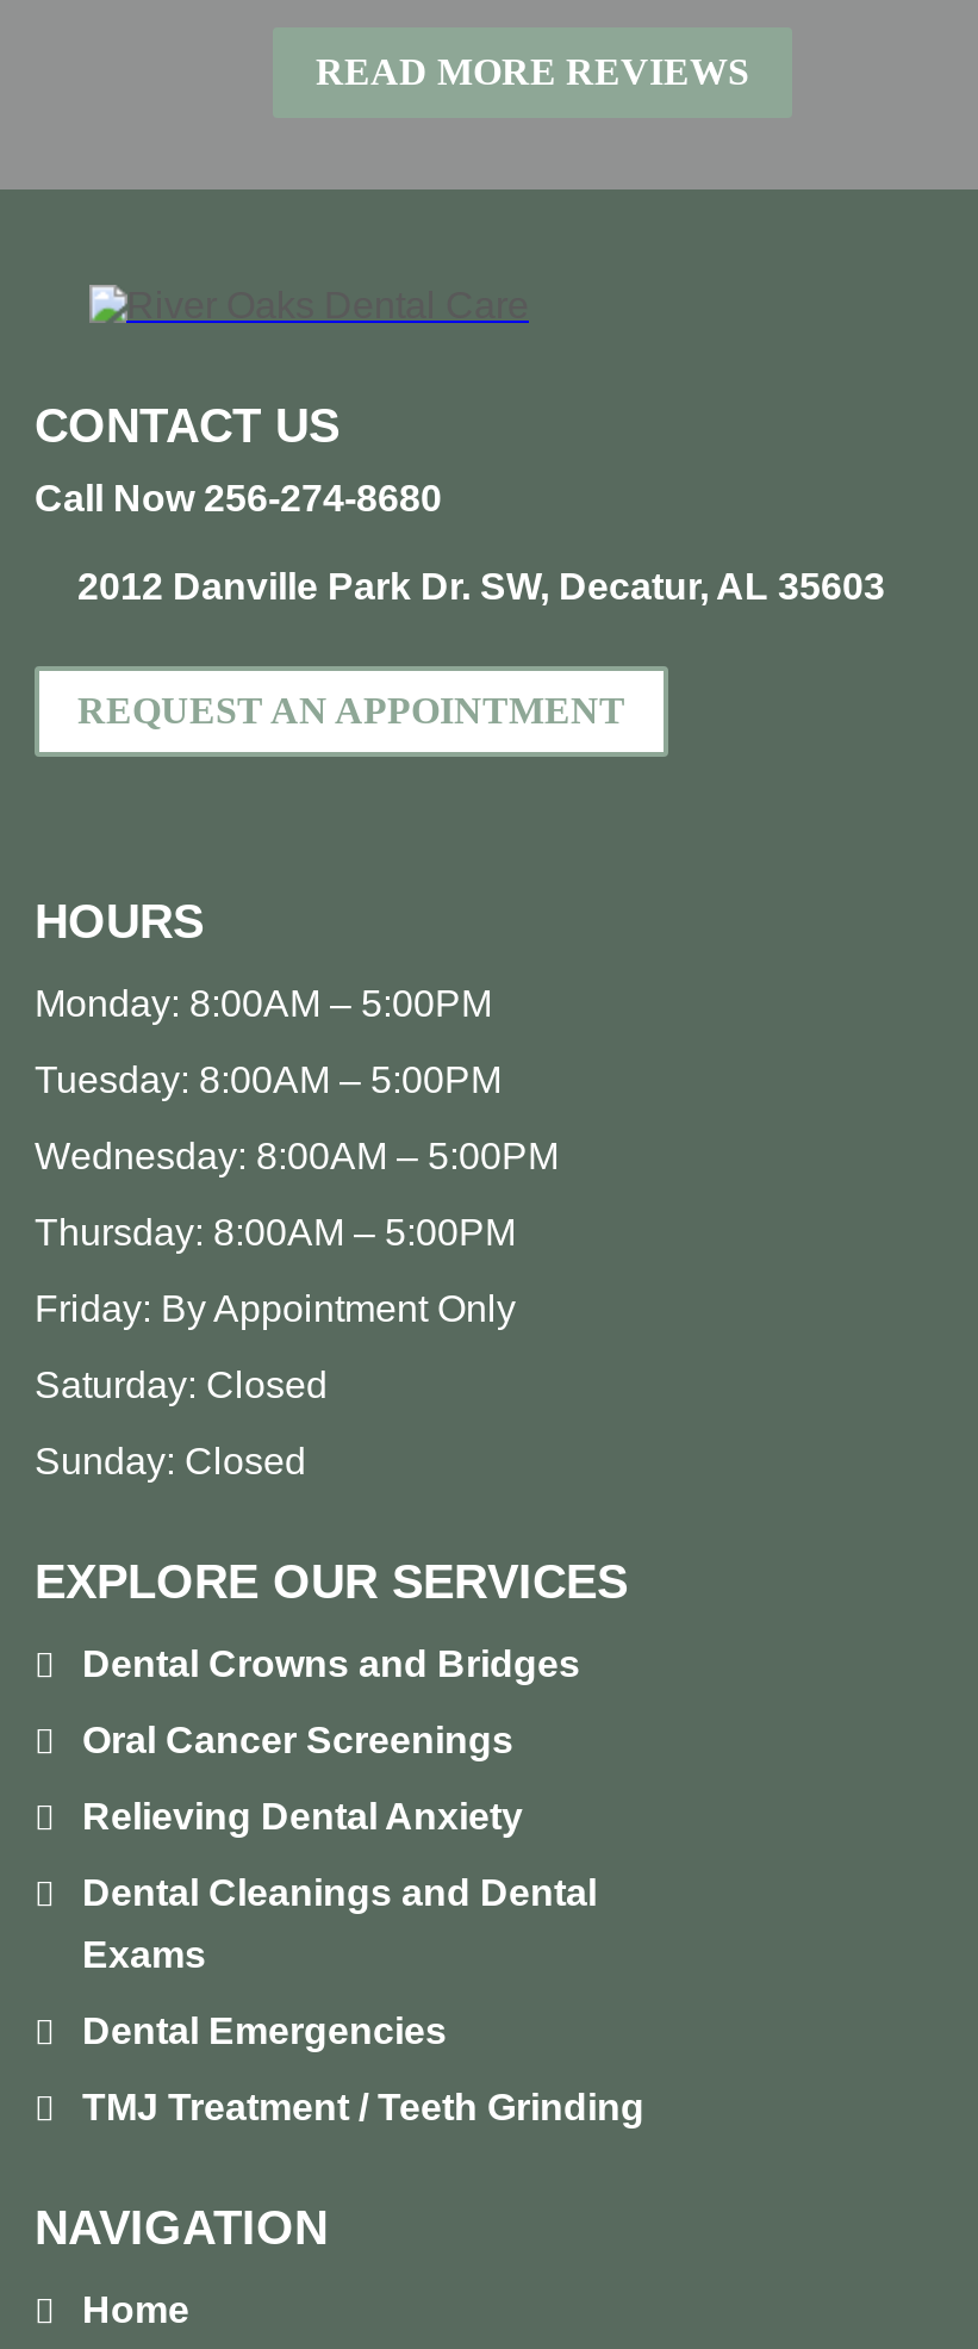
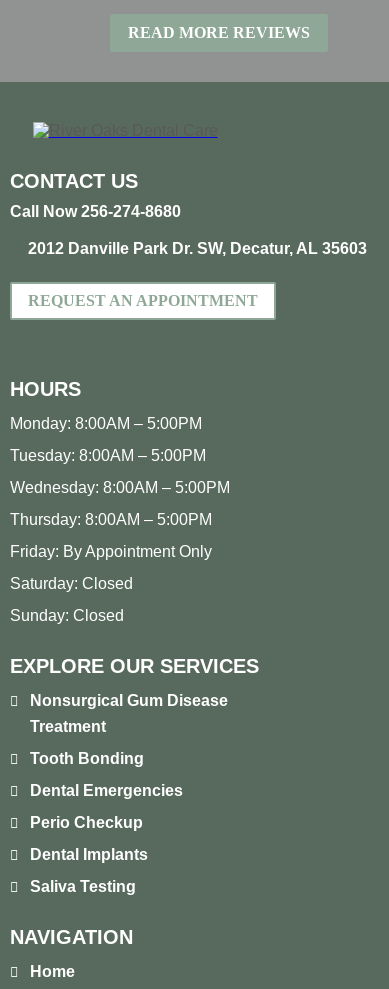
[82,1644,597,1975] Dental Crowns and Bridges | Oral Cancer Screenings | Relieving Dental Anxiety | Dental Cleanings and Dental | Exams -> [30,692,228,767] Nonsurgical Gum Disease | Treatment | Tooth Bonding
moved [82,2011,447,2052] -> [30,782,183,799]: Dental Emergencies
[82,2088,644,2128] TMJ Treatment / Teeth Grinding -> [30,814,148,895] Perio Checkup | Dental Implants | Saliva Testing

